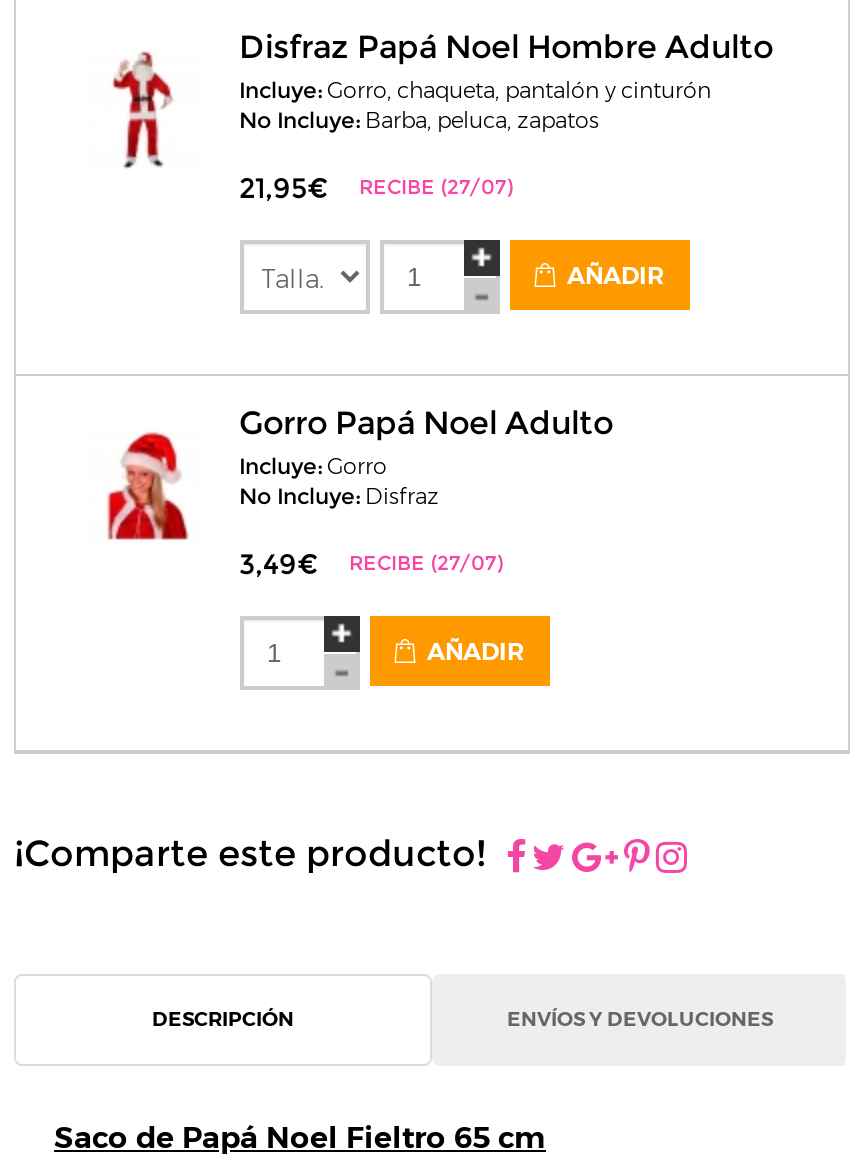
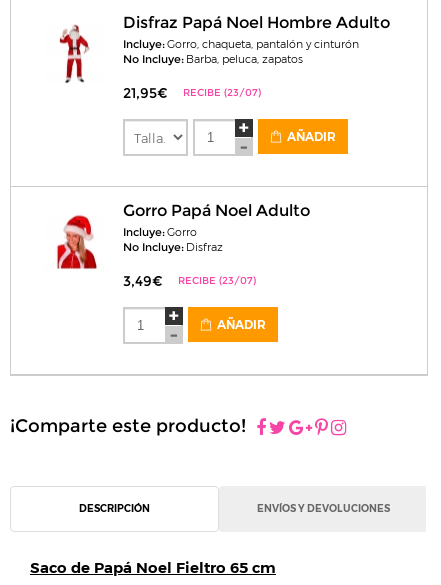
[239,170,513,206] 21,95€ RECIBE (27/07) -> [122,84,260,102] 21,95€ RECIBE (23/07)
[239,546,503,582] 3,49€ RECIBE (27/07) -> [122,272,255,290] 3,49€ RECIBE (23/07)

